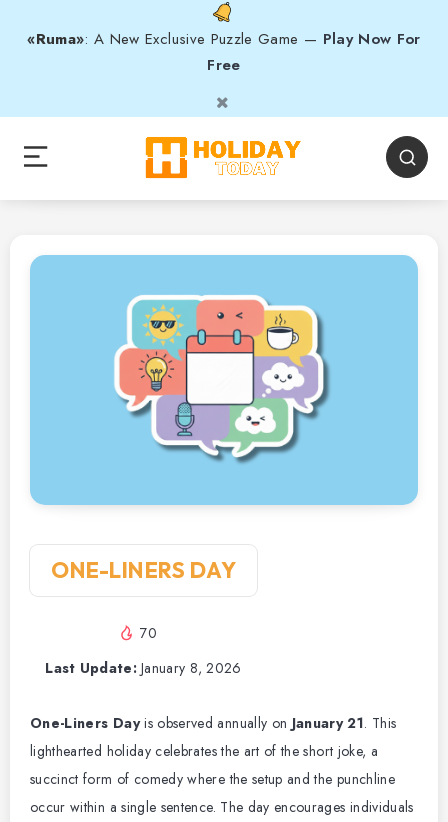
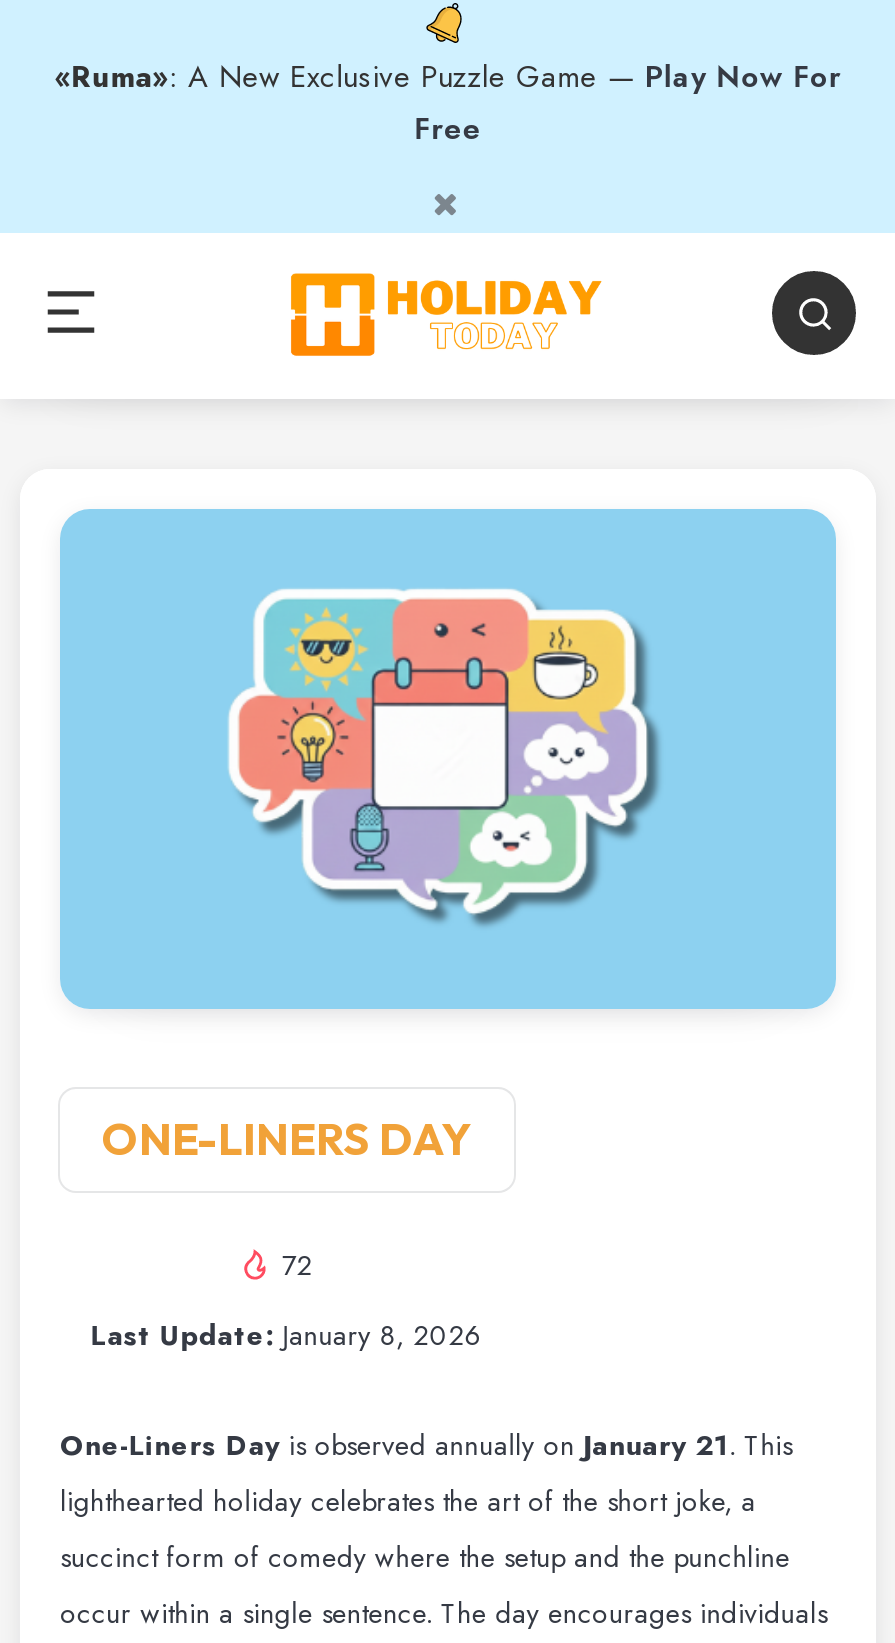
[136,623,157,643] 70 -> [273,1244,313,1284] 72

